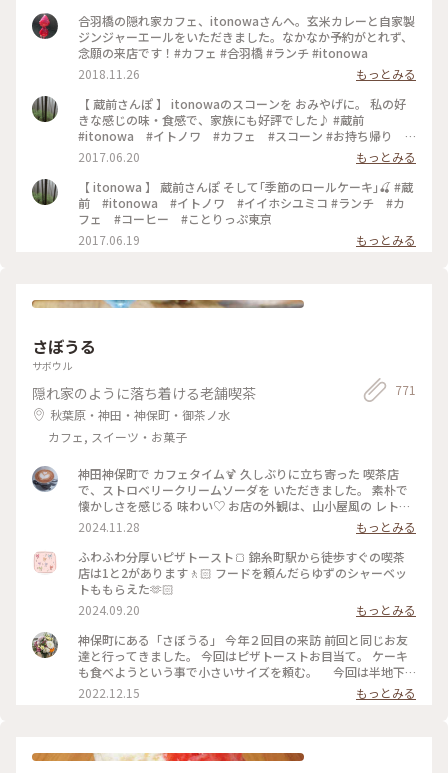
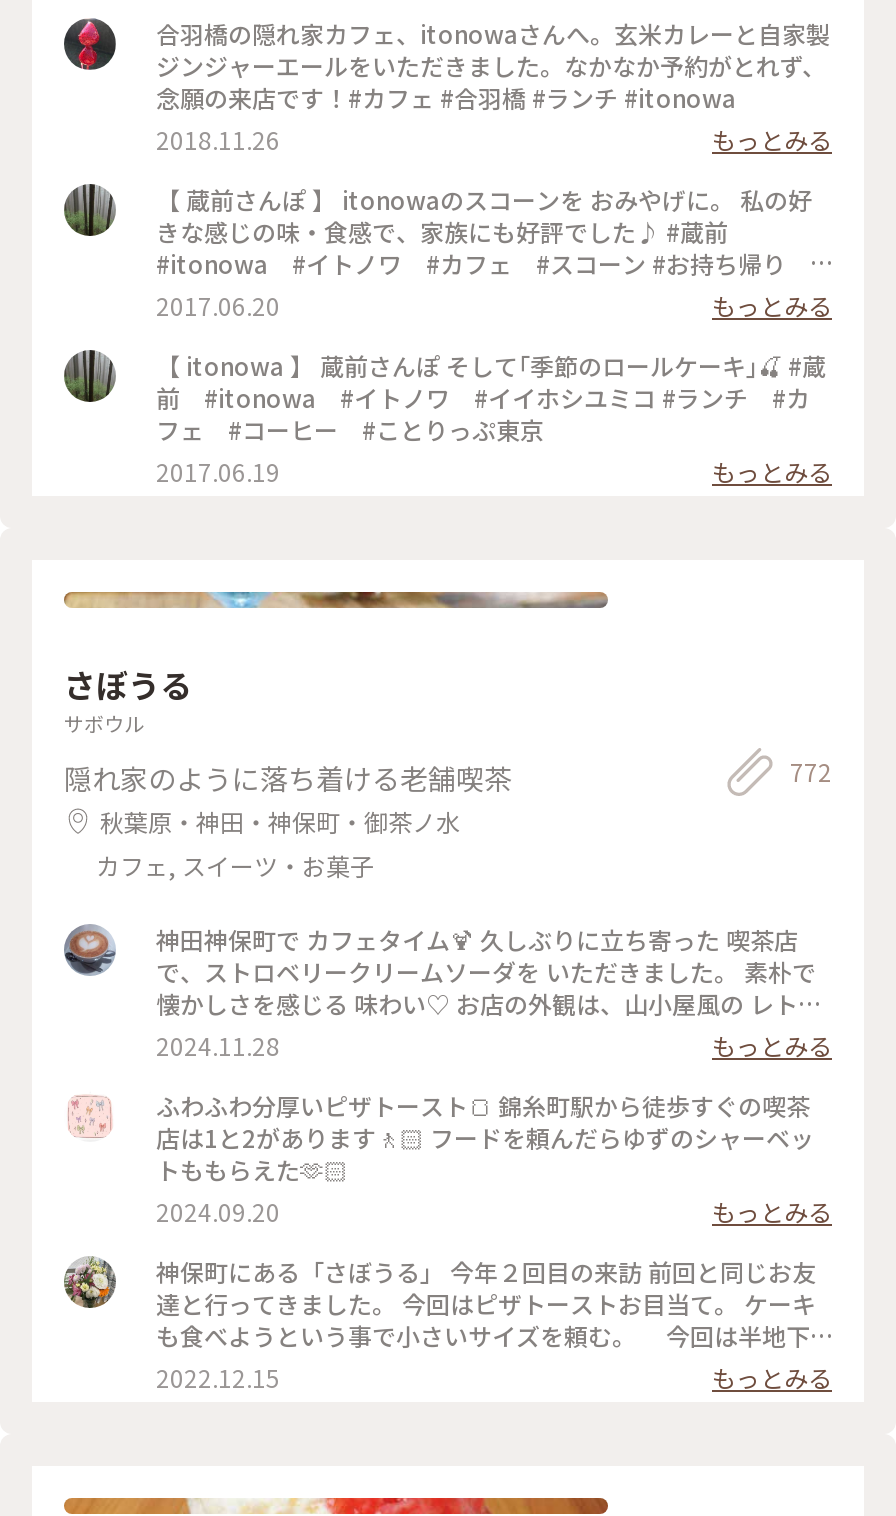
[395,381,416,398] 771 -> [790,754,832,788] 772

